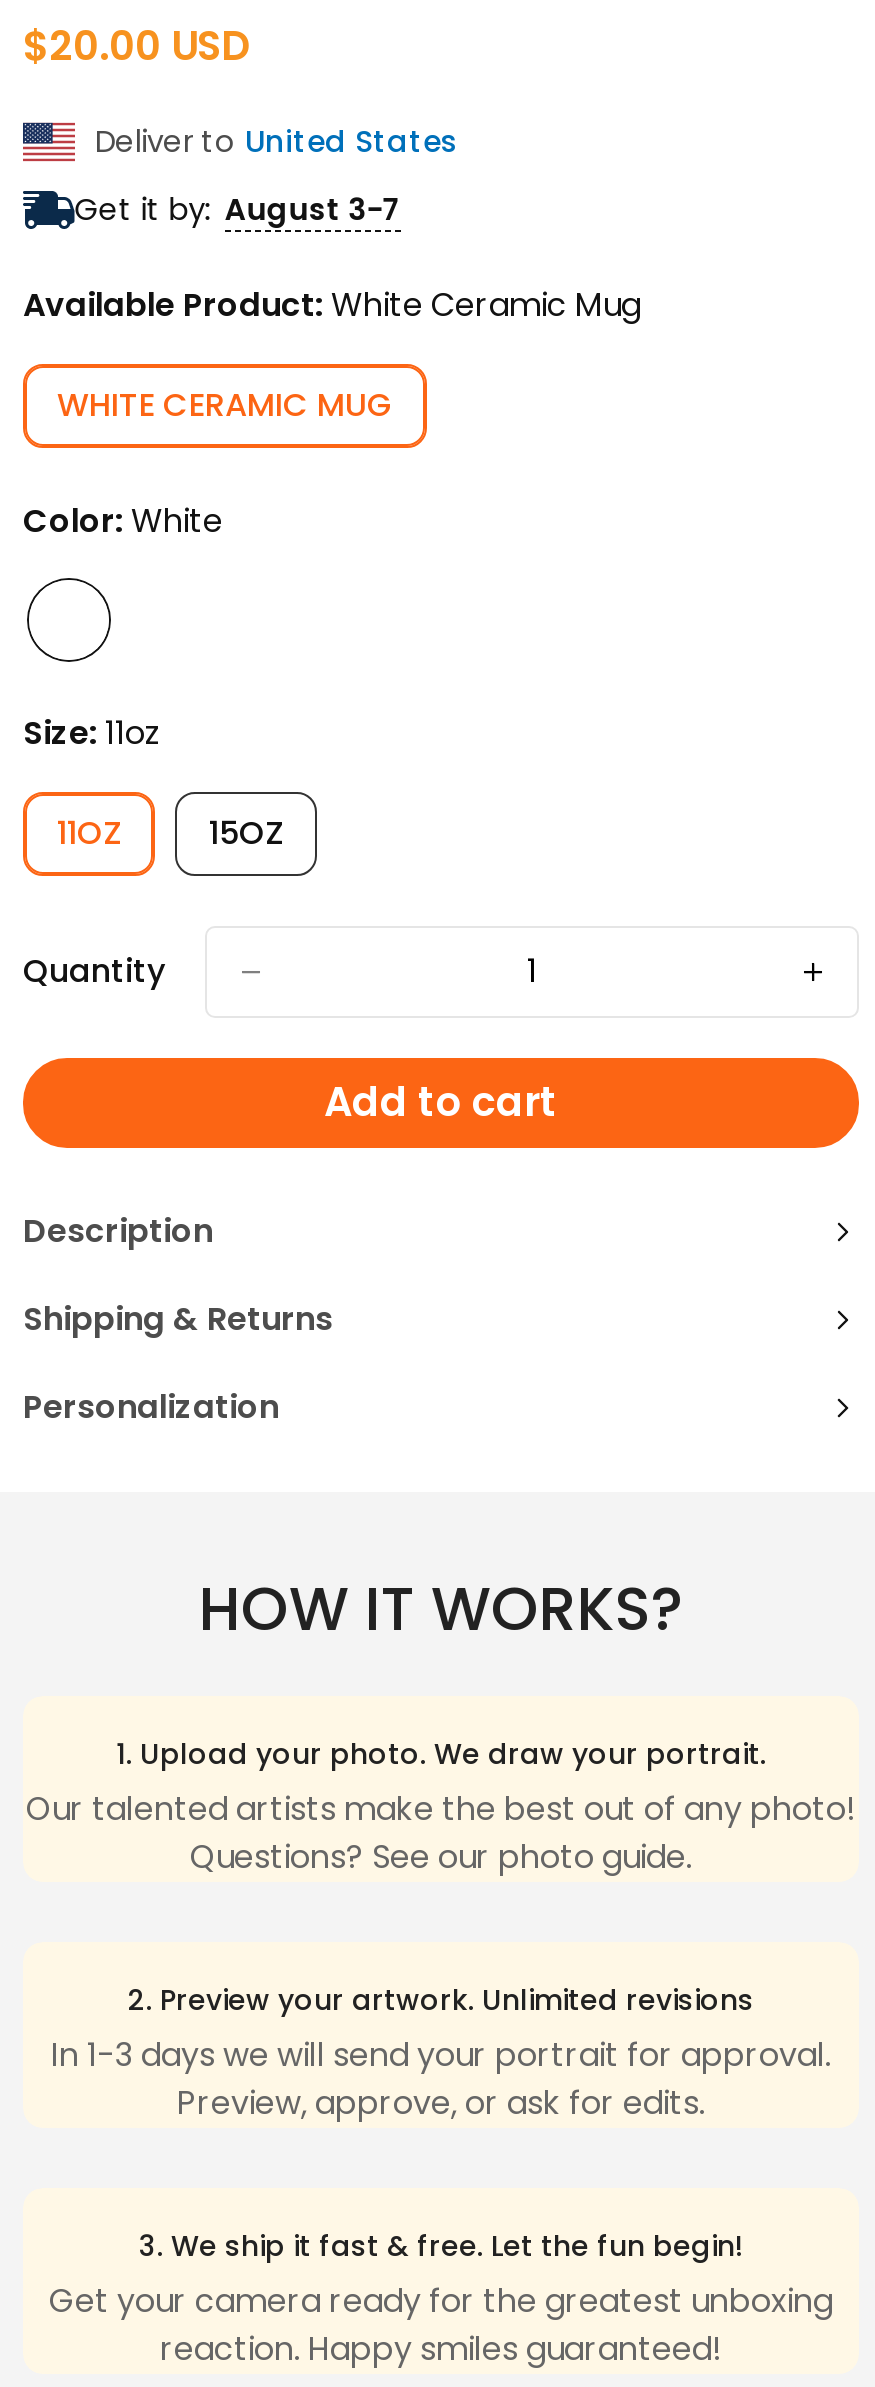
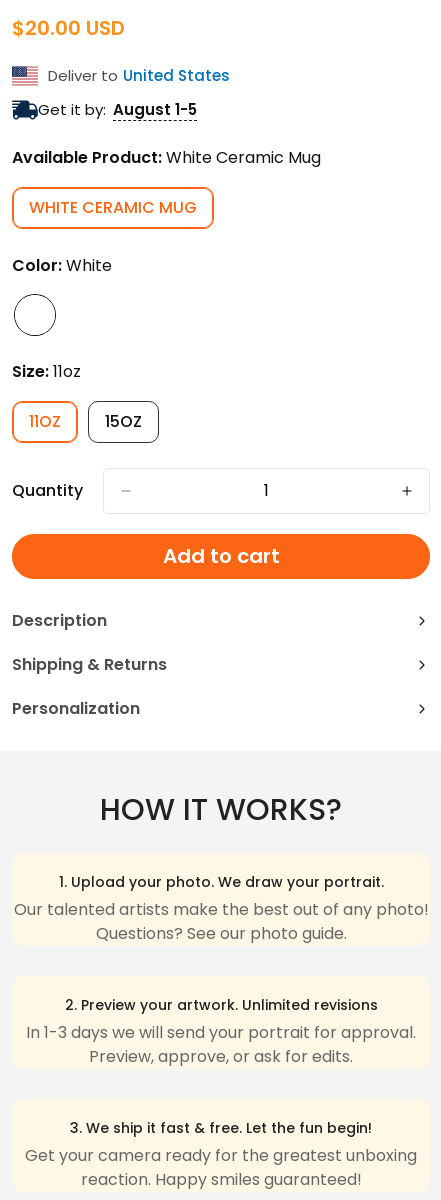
[74,187,400,229] Get it by: August 3-7 -> [38,99,197,120] Get it by: August 1-5

